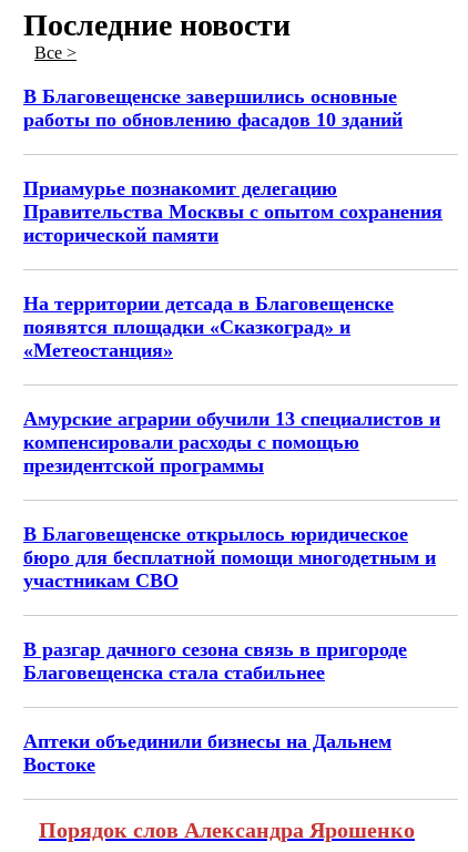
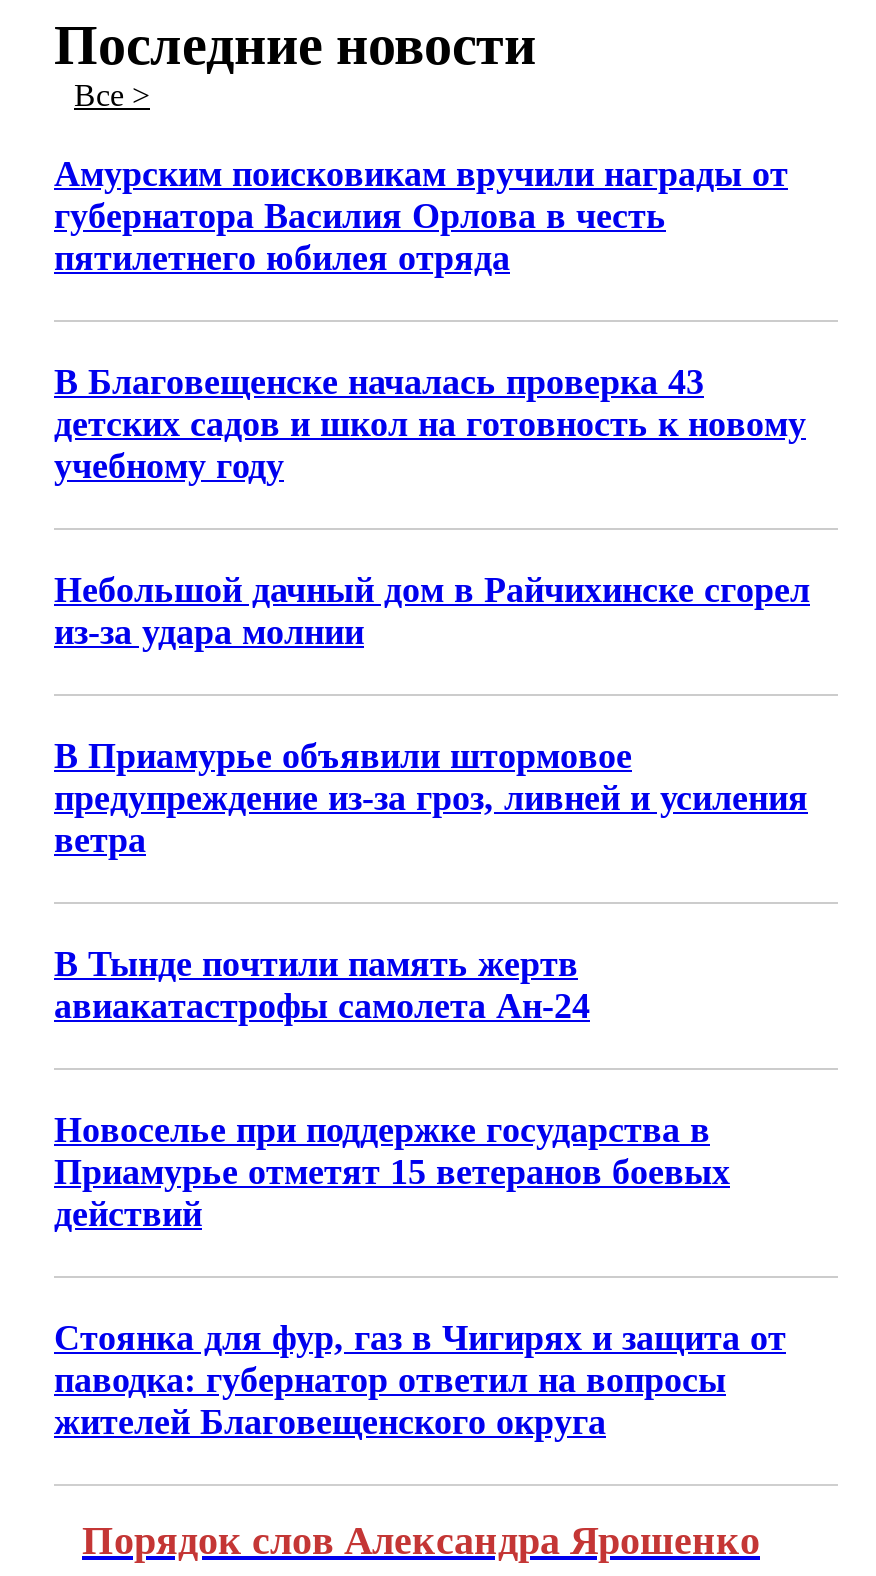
[23,86,403,131] В Благовещенске завершились основные | работы по обновлению фасадов 10 зданий -> [54,155,788,279] Амурским поисковикам вручили награды от | губернатора Василия Орлова в честь | пятилетнего юбилея отряда
[23,178,442,246] Приамурье познакомит делегацию | Правительства Москвы с опытом сохранения | исторической памяти -> [54,363,806,487] В Благовещенске началась проверка 43 | детских садов и школ на готовность к новому | учебному году
[23,293,394,362] На территории детсада в Благовещенске | появятся площадки «Сказкоград» и | «Метеостанция» -> [54,571,810,653] Небольшой дачный дом в Райчихинске сгорел | из-за удара молнии
[23,408,440,477] Амурские аграрии обучили 13 специалистов и | компенсировали расходы с помощью | президентской программы -> [54,737,808,861] В Приамурье объявили штормовое | предупреждение из-за гроз, ливней и усиления | ветра
[23,523,436,592] В Благовещенске открылось юридическое | бюро для бесплатной помощи многодетным и | участникам СВО -> [54,945,590,1027] В Тынде почтили память жертв | авиакатастрофы самолета Ан-24
[23,639,407,684] В разгар дачного сезона связь в пригороде | Благовещенска стала стабильнее -> [54,1111,730,1235] Новоселье при поддержке государства в | Приамурье отметят 15 ветеранов боевых | действий
[23,730,391,776] Аптеки объединили бизнесы на Дальнем | Востоке -> [54,1319,786,1443] Стоянка для фур, газ в Чигирях и защита от | паводка: губернатор ответил на вопросы | жителей Благовещенского округа

